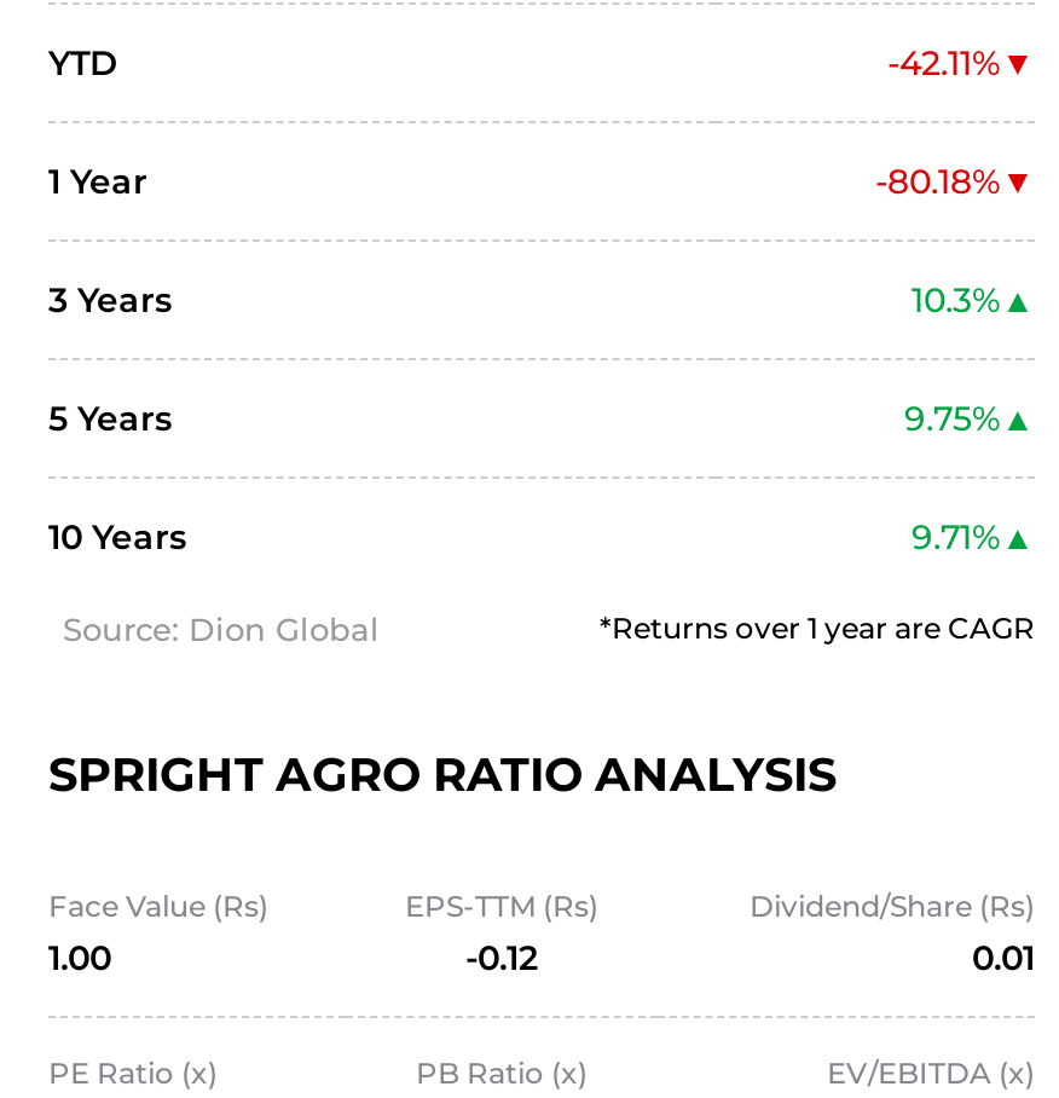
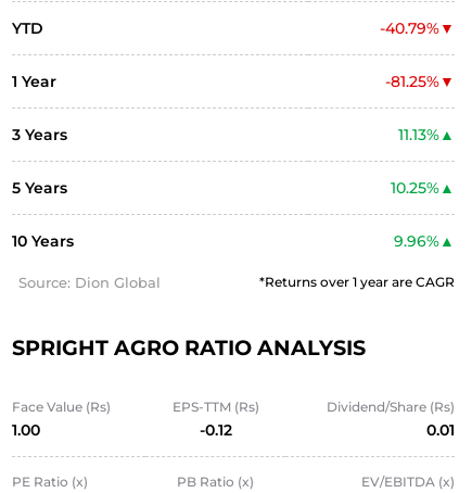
[887,41,1001,84] -42.11% -> [380,18,439,38] -40.79%
[875,159,1001,203] -80.18% -> [385,71,439,91] -81.25%
[912,278,1001,321] 10.3% -> [398,125,439,144] 11.13%
[904,396,1001,440] 9.75% -> [391,178,439,197] 10.25%
[912,515,1001,558] 9.71% -> [394,231,439,251] 9.96%

